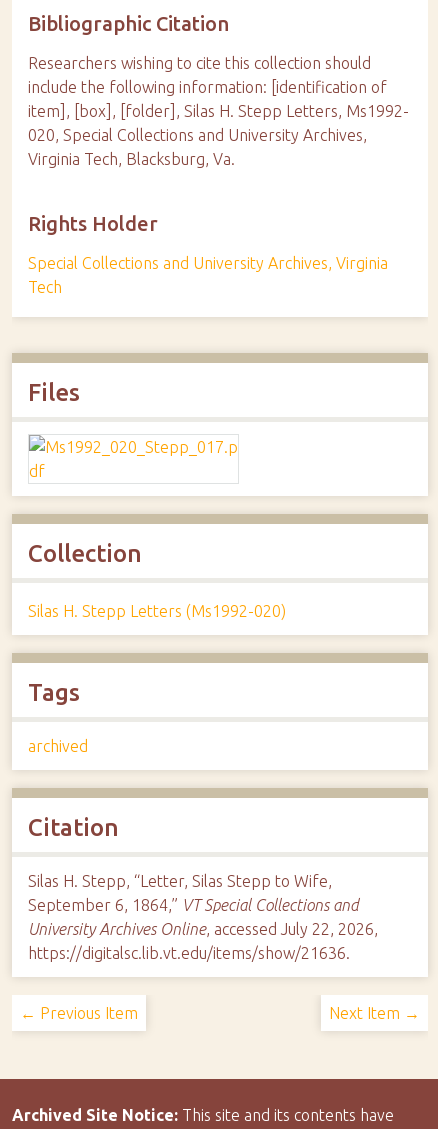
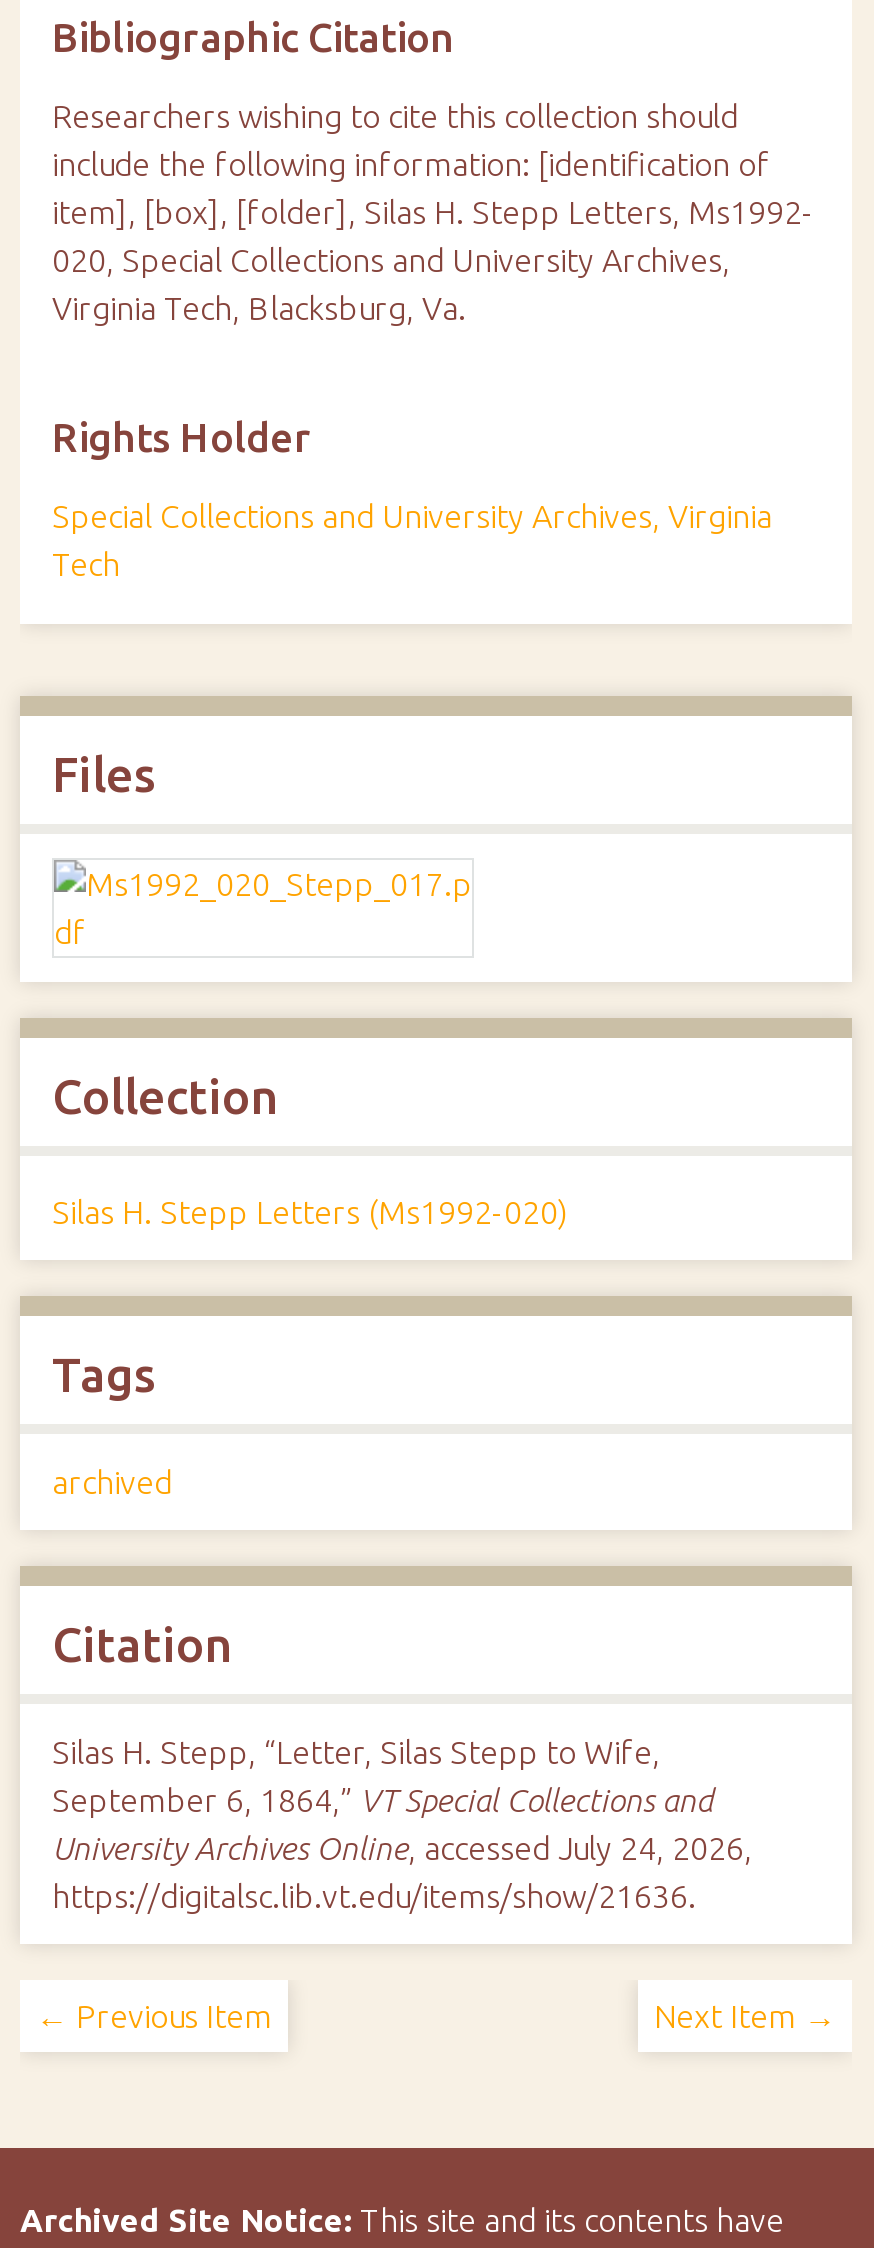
[28,920,378,938] University Archives Online, accessed July 22, 2026, -> [52,1830,752,1866] University Archives Online, accessed July 24, 2026,

